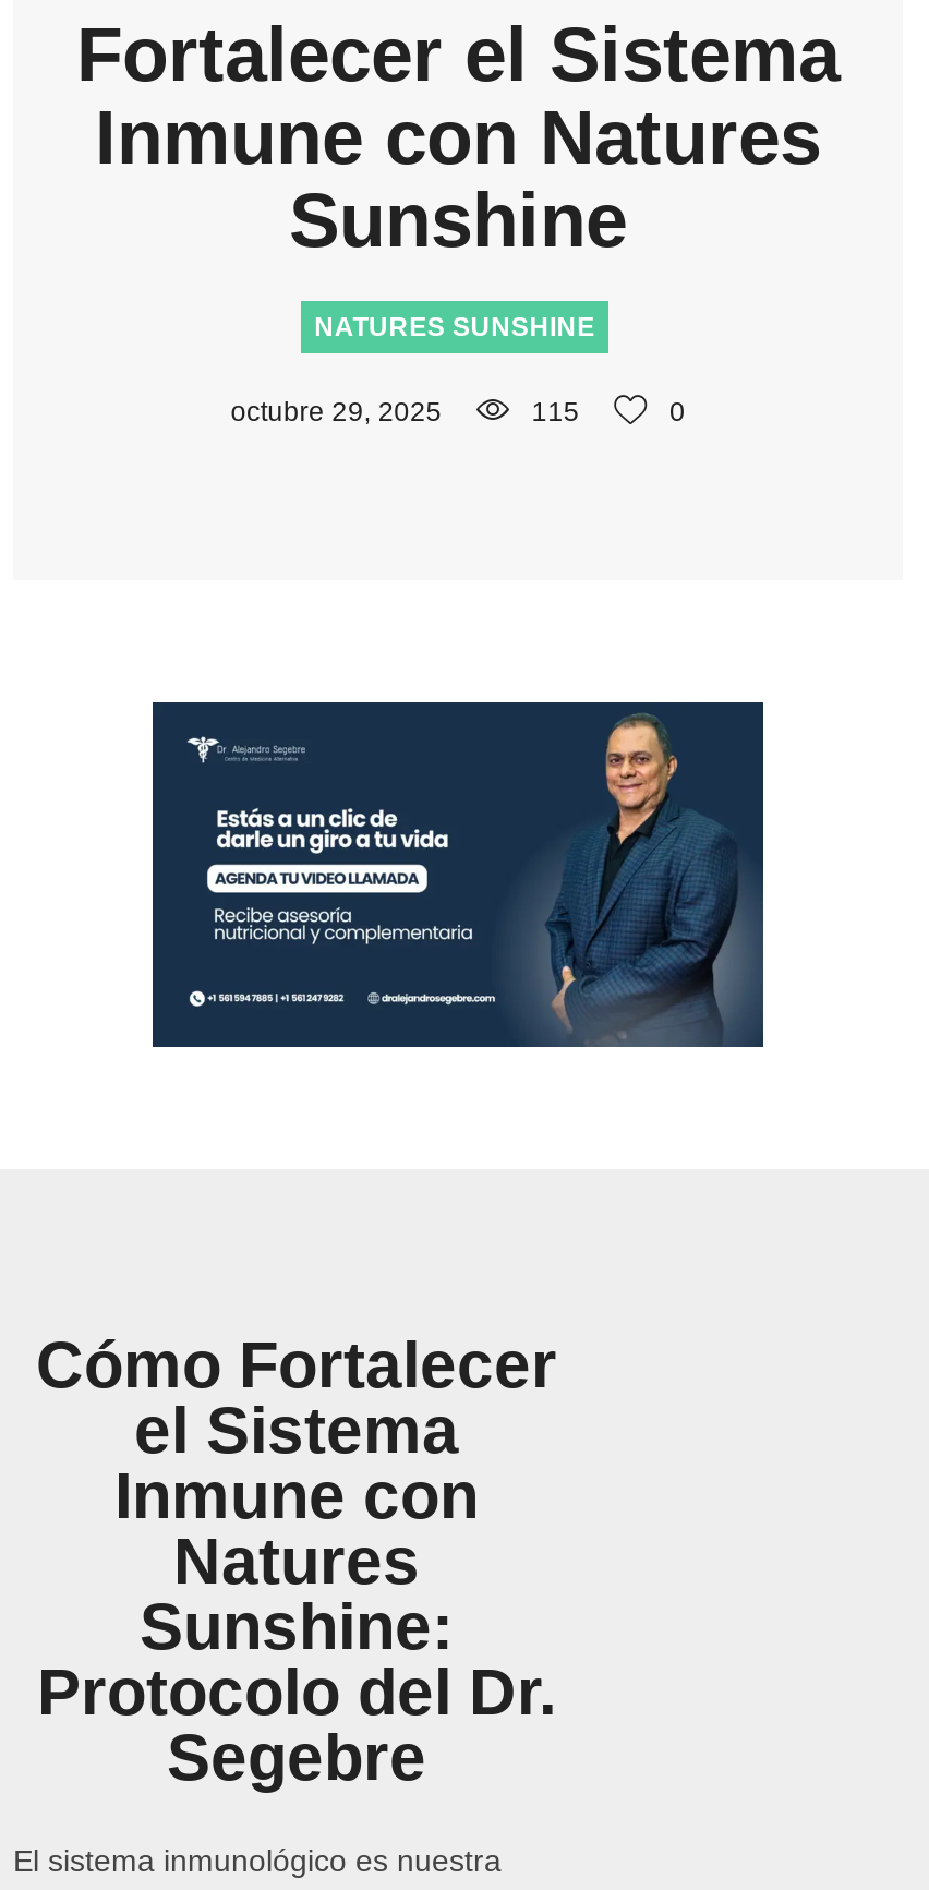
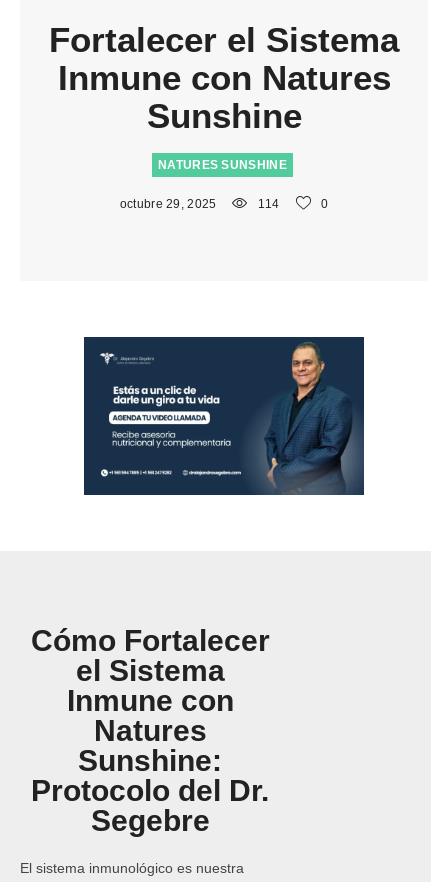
[532,398,579,428] 115 -> [258,197,280,211] 114

